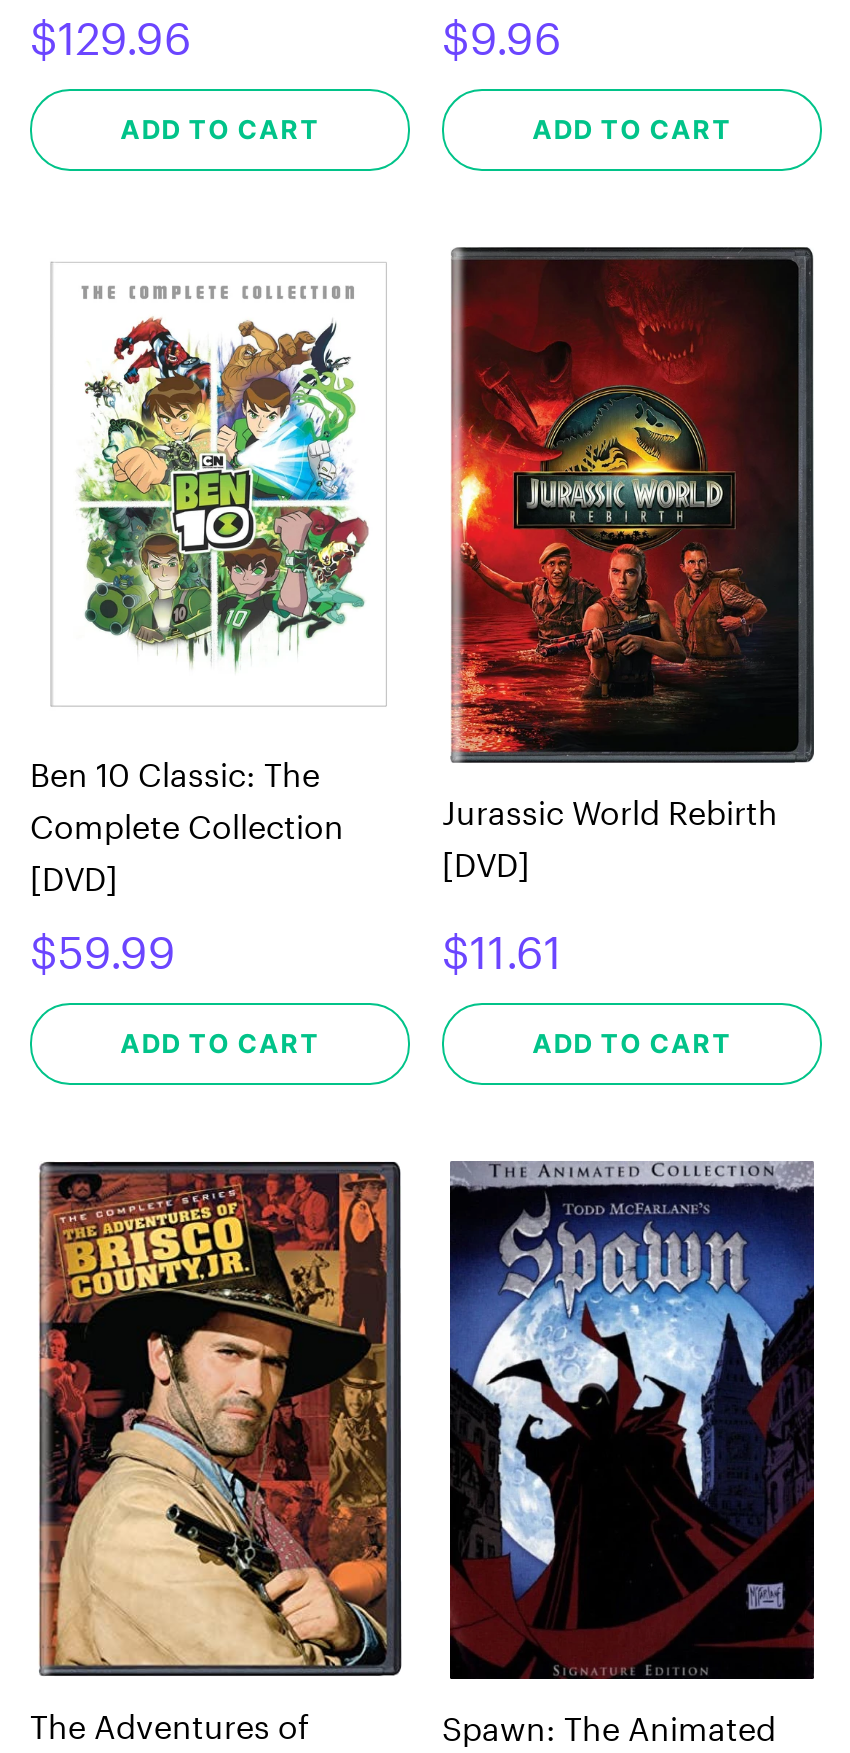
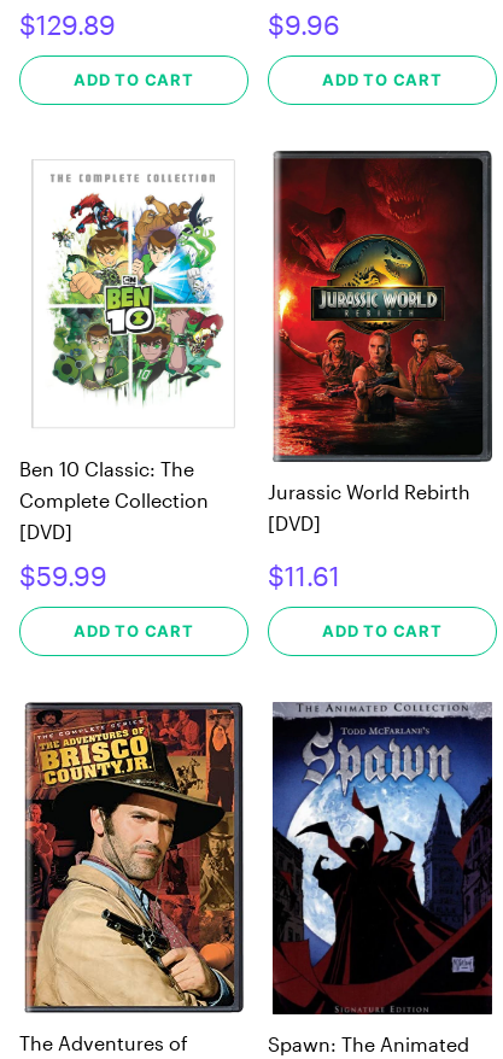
[30,12,192,64] $129.96 -> [19,9,116,40] $129.89

